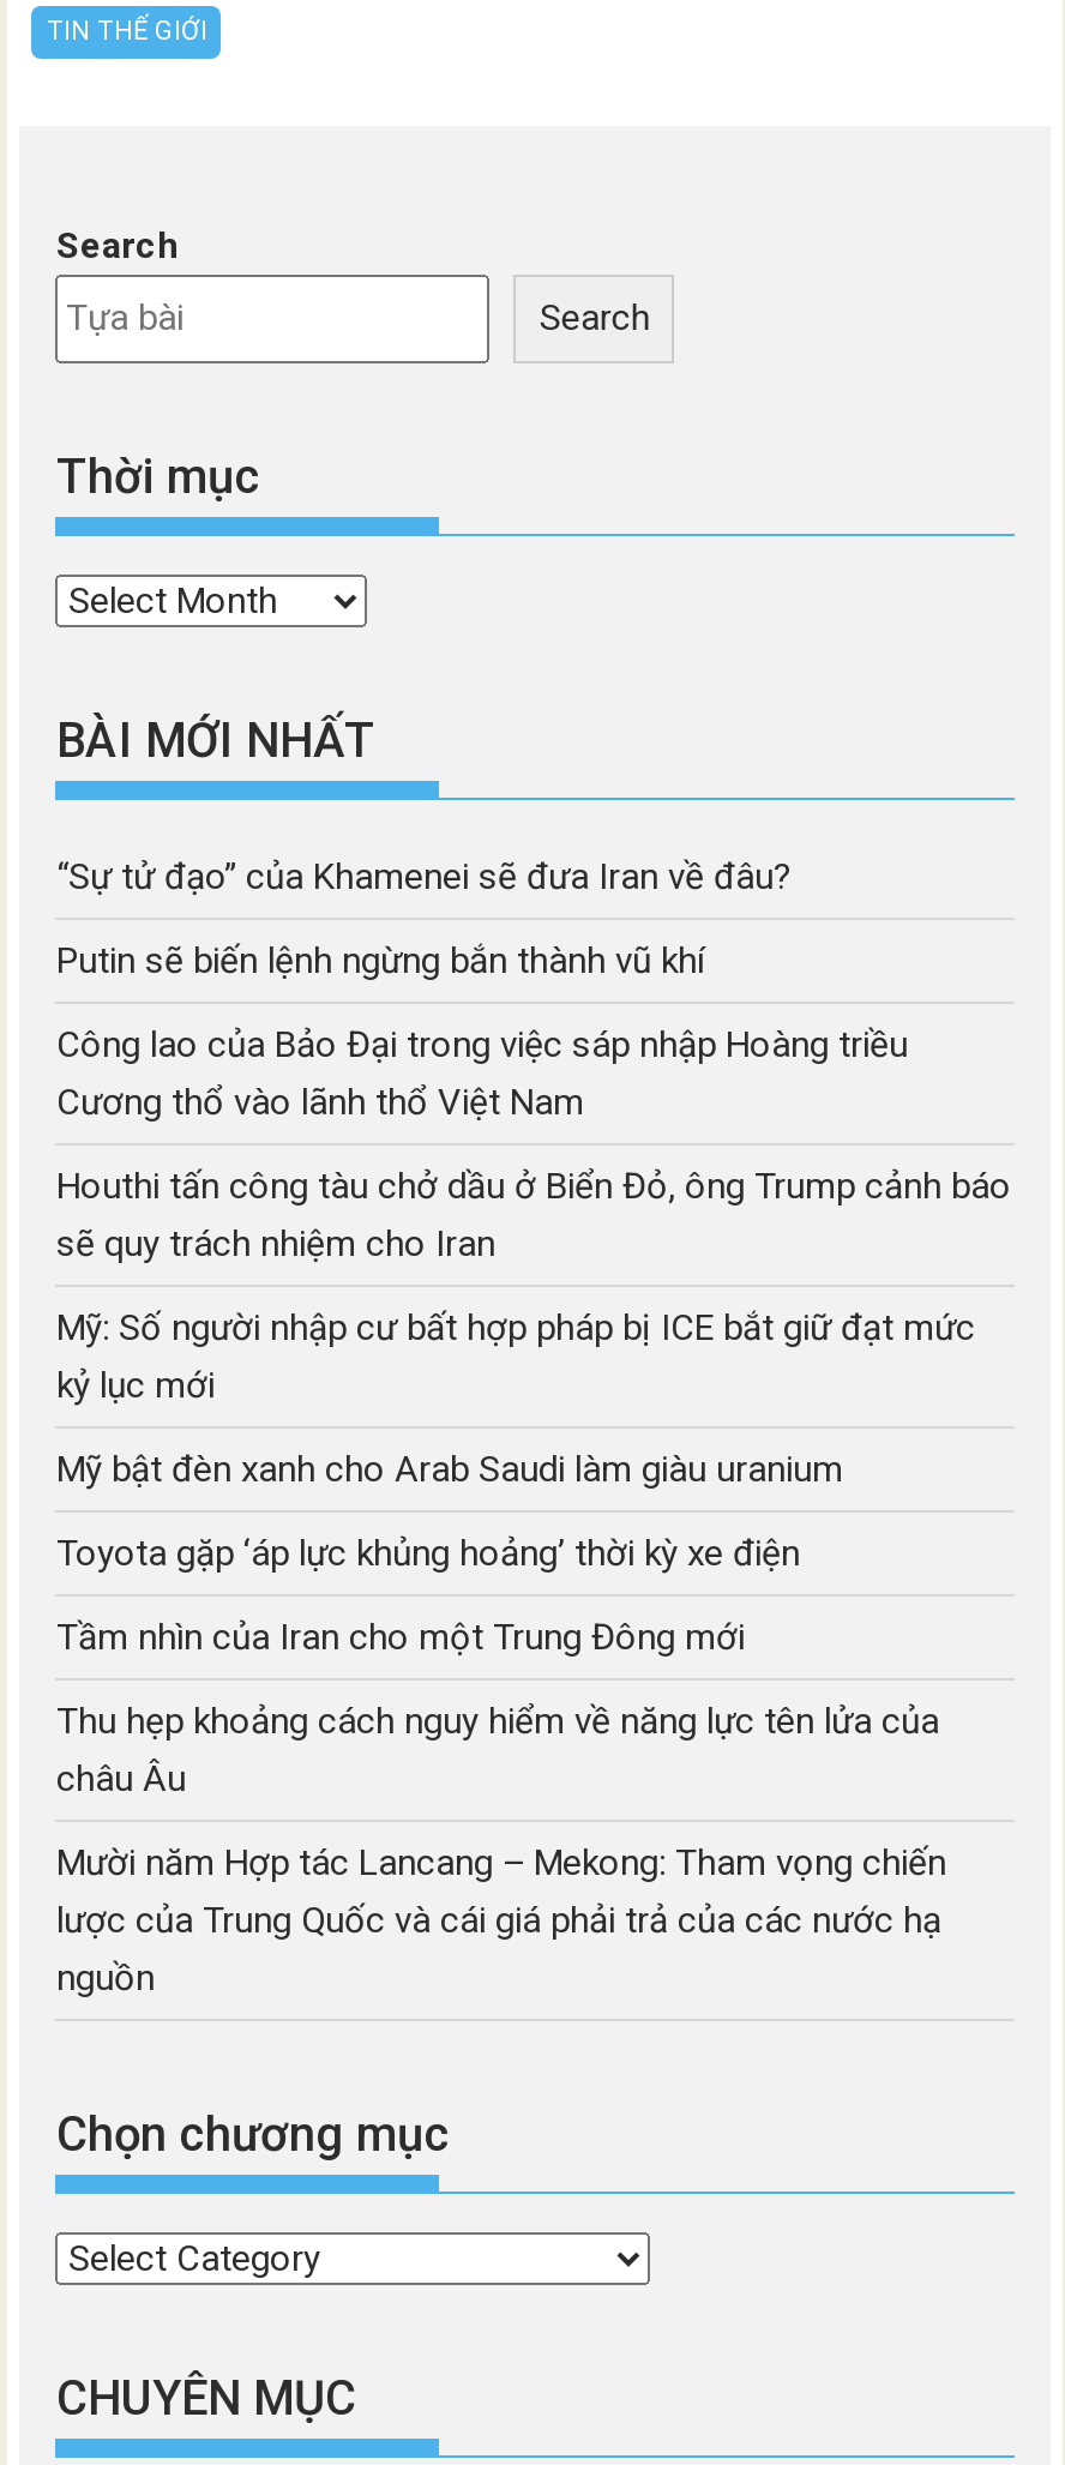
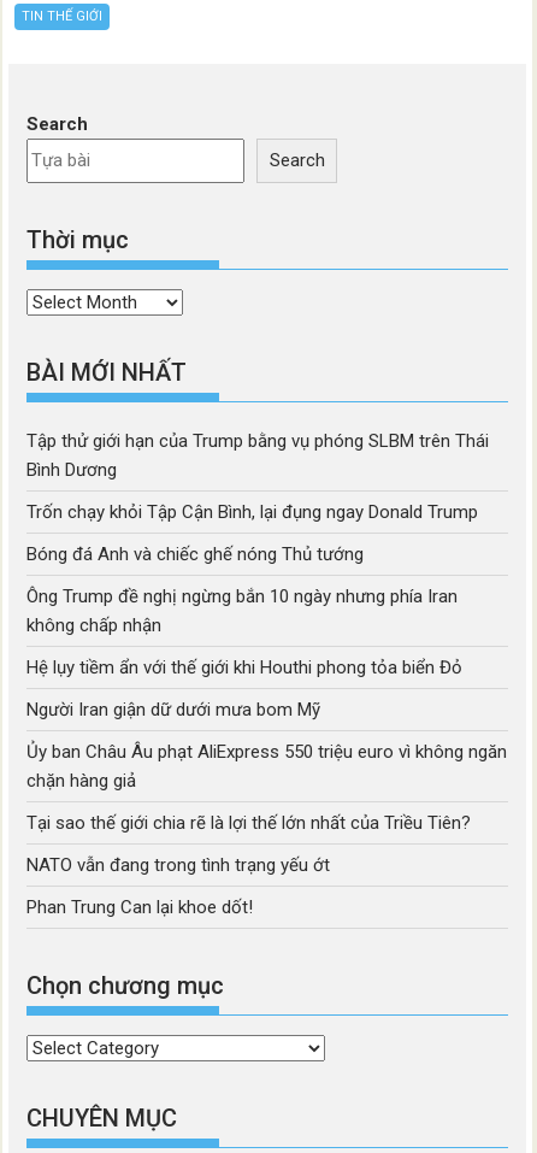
[56,855,793,899] “Sự tử đạo” của Khamenei sẽ đưa Iran về đâu? -> [27,430,489,481] Tập thử giới hạn của Trump bằng vụ phóng SLBM trên Thái | Bình Dương
[56,939,704,983] Putin sẽ biến lệnh ngừng bắn thành vũ khí -> [27,501,479,523] Trốn chạy khỏi Tập Cận Bình, lại đụng ngay Donald Trump
[56,1023,908,1124] Công lao của Bảo Đại trong việc sáp nhập Hoàng triều | Cương thổ vào lãnh thổ Việt Nam -> [27,543,364,565] Bóng đá Anh và chiếc ghế nóng Thủ tướng
[56,1165,1011,1266] Houthi tấn công tàu chở dầu ở Biển Đỏ, ông Trump cảnh báo | sẽ quy trách nhiệm cho Iran -> [27,586,458,636] Ông Trump đề nghị ngừng bắn 10 ngày nhưng phía Iran | không chấp nhận
[56,1307,975,1407] Mỹ: Số người nhập cư bất hợp pháp bị ICE bắt giữ đạt mức | kỷ lục mới -> [27,657,463,678] Hệ lụy tiềm ẩn với thế giới khi Houthi phong tỏa biển Đỏ
[56,1448,843,1491] Mỹ bật đèn xanh cho Arab Saudi làm giàu uranium -> [27,699,321,721] Người Iran giận dữ dưới mưa bom Mỹ
[56,1532,800,1575] Toyota gặp ‘áp lực khủng hoảng’ thời kỳ xe điện -> [27,741,508,792] Ủy ban Châu Âu phạt AliExpress 550 triệu euro vì không ngăn | chặn hàng giả
[56,1616,745,1659] Tầm nhìn của Iran cho một Trung Đông mới -> [27,812,471,834] Tại sao thế giới chia rẽ là lợi thế lớn nhất của Triều Tiên?
[56,1700,939,1801] Thu hẹp khoảng cách nguy hiểm về năng lực tên lửa của | châu Âu -> [27,854,331,876] NATO vẫn đang trong tình trạng yếu ớt
[56,1841,946,2000] Mười năm Hợp tác Lancang – Mekong: Tham vọng chiến | lược của Trung Quốc và cái giá phải trả của các nước hạ | nguồn -> [27,896,253,918] Phan Trung Can lại khoe dốt!

